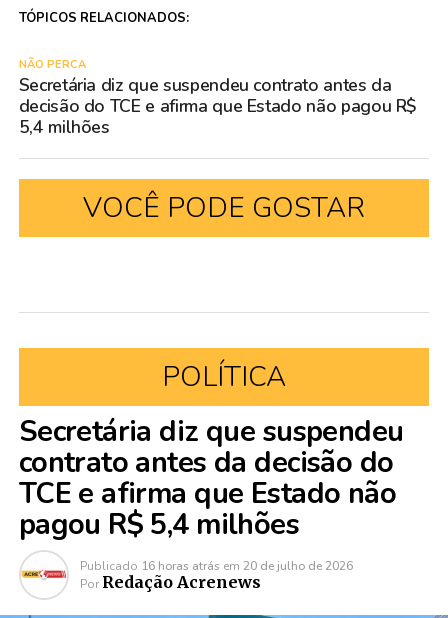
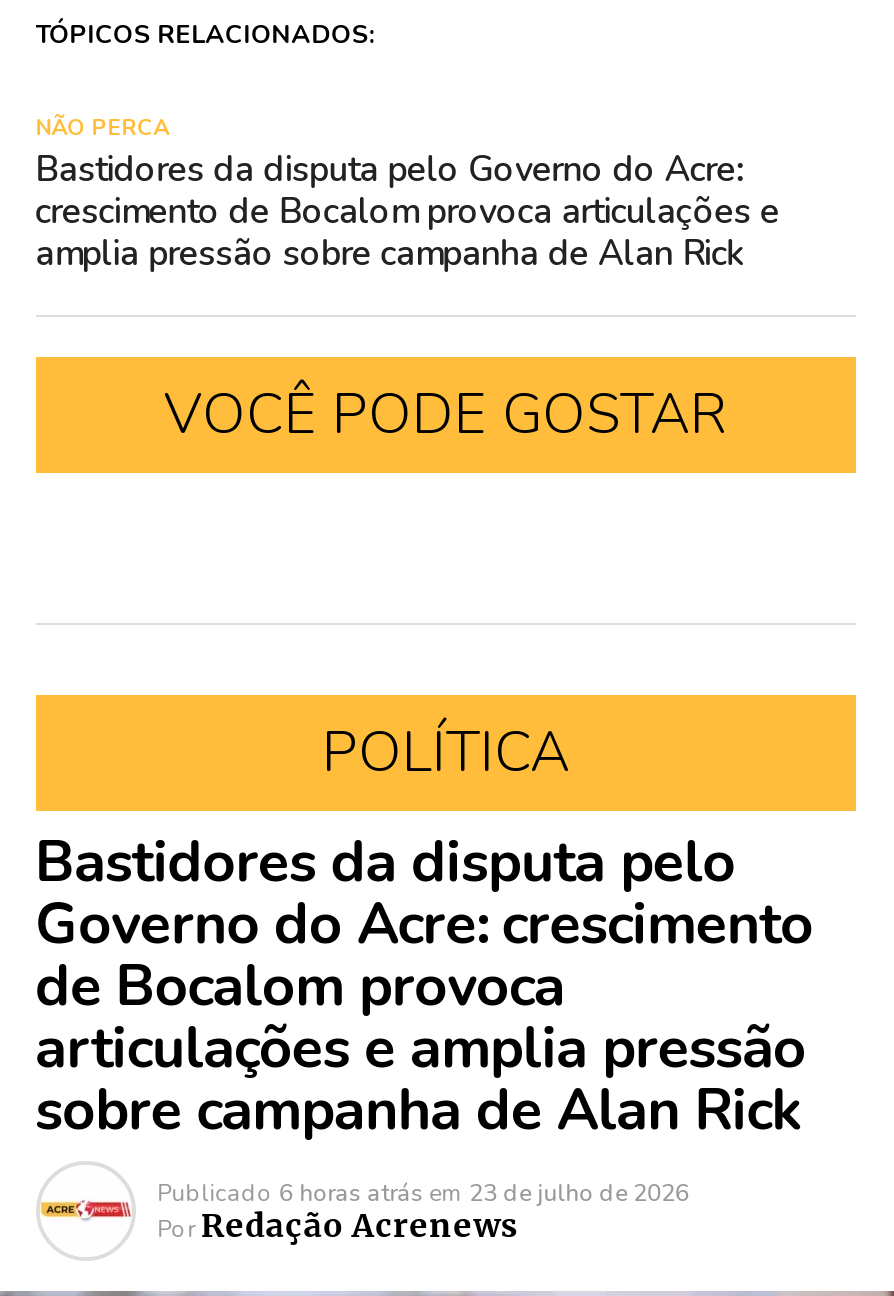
[19,73,417,139] Secretária diz que suspendeu contrato antes da | decisão do TCE e afirma que Estado não pagou R$ | 5,4 milhões -> [35,145,780,277] Bastidores da disputa pelo Governo do Acre: | crescimento de Bocalom provoca articulações e | amplia pressão sobre campanha de Alan Rick
[19,412,403,574] Secretária diz que suspendeu | contrato antes da decisão do | TCE e afirma que Estado não | pagou R$ 5,4 milhões | Publicado 16 horas atrás em 20 de julho de 2026 -> [35,823,813,1209] Bastidores da disputa pelo | Governo do Acre: crescimento | de Bocalom provoca | articulações e amplia pressão | sobre campanha de Alan Rick | Publicado 6 horas atrás em 23 de julho de 2026

